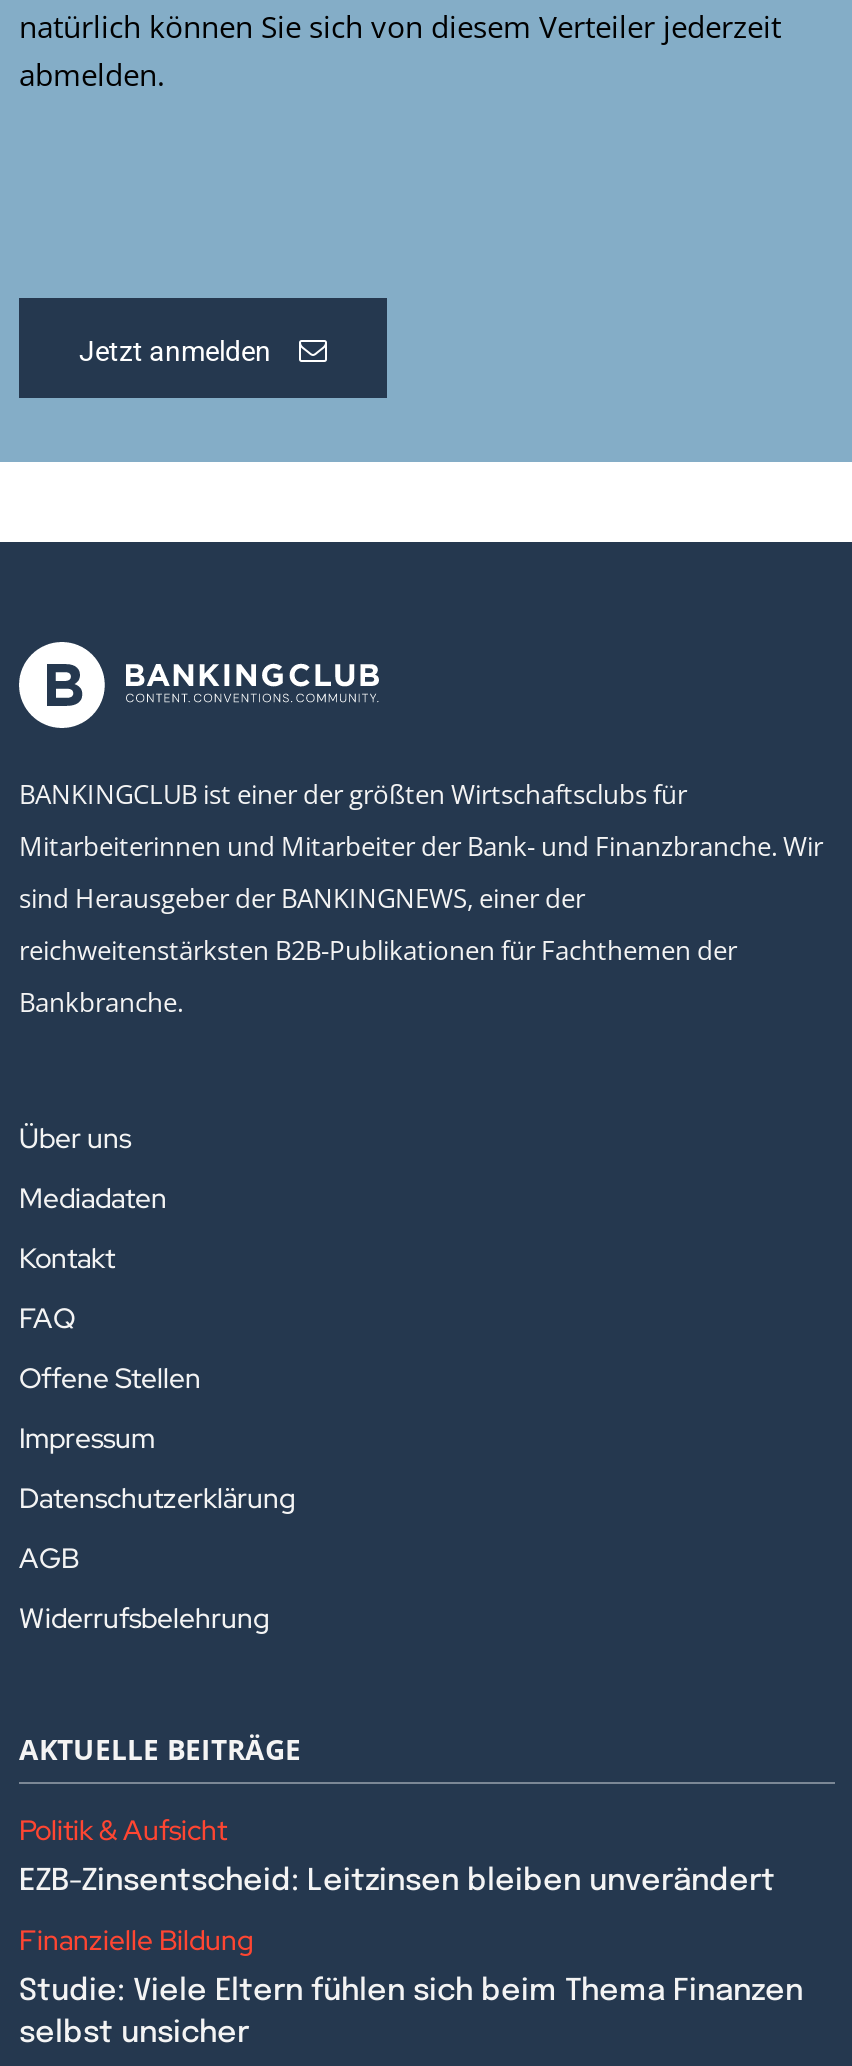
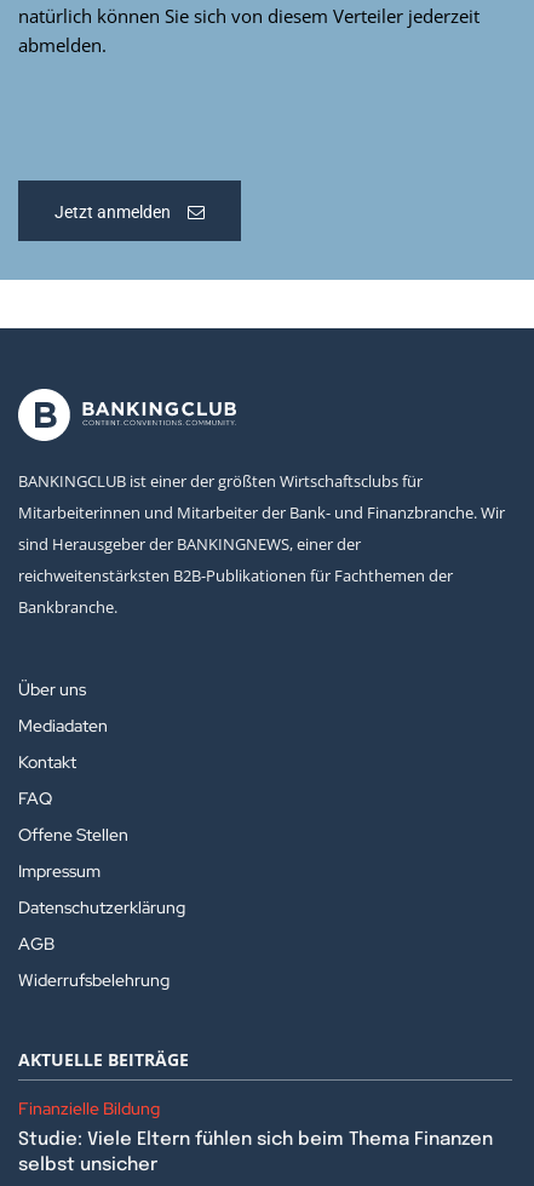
[19,1812,775,1898] Politik & Aufsicht | EZB-Zinsentscheid: Leitzinsen bleiben unverändert -> none

